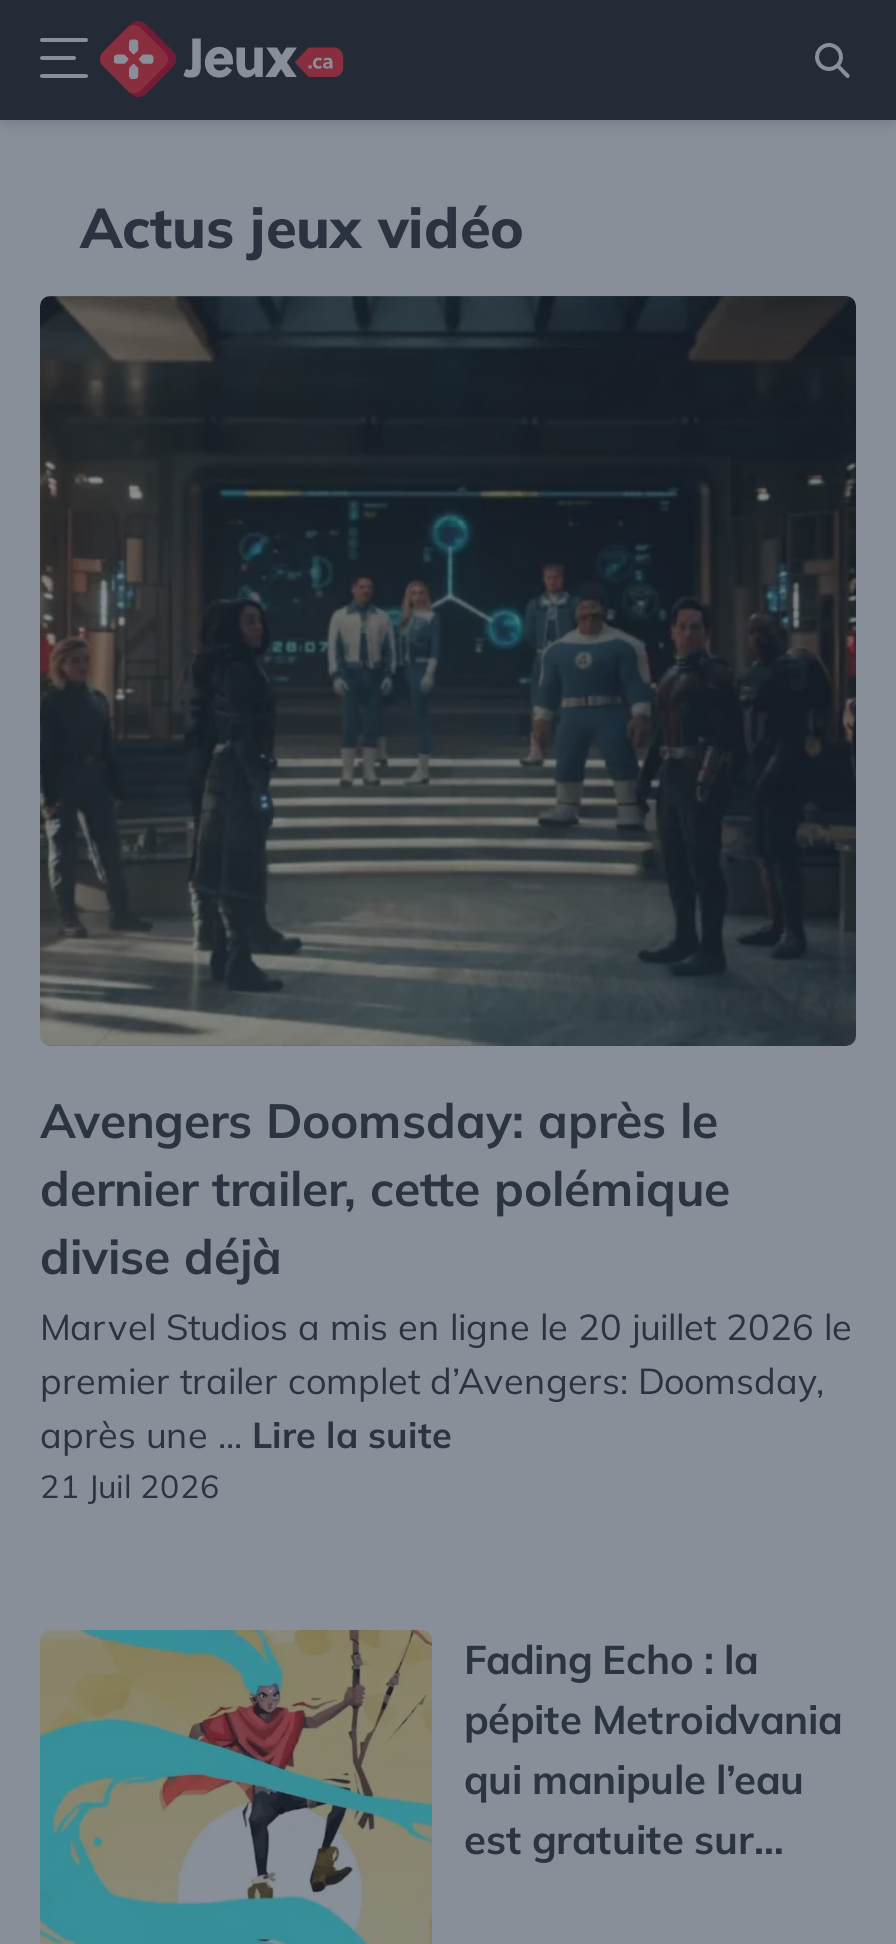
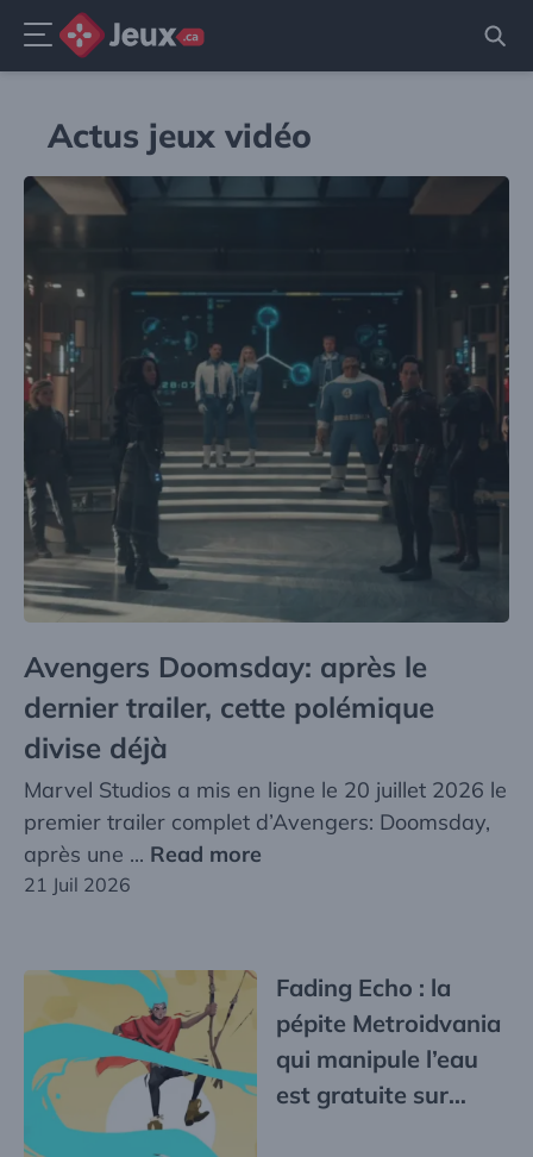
[40,1412,452,1458] après une ... Lire la suite -> [24,840,262,868] après une ... Read more

